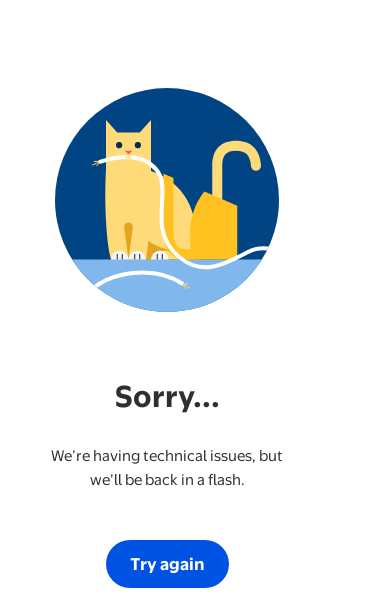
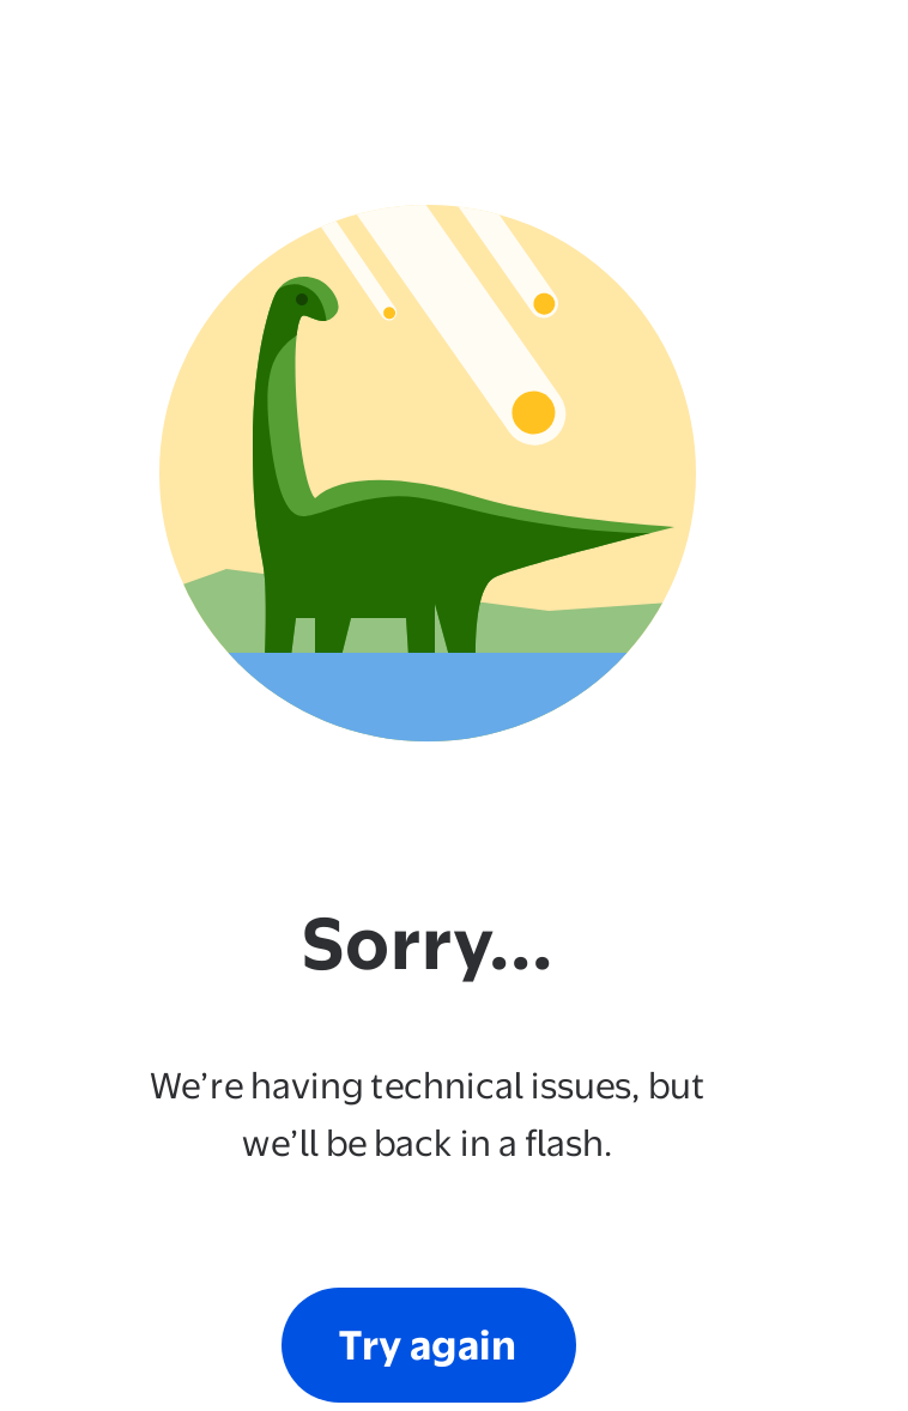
[54,87,280,290] [image] -> [159,205,696,686] [image]

